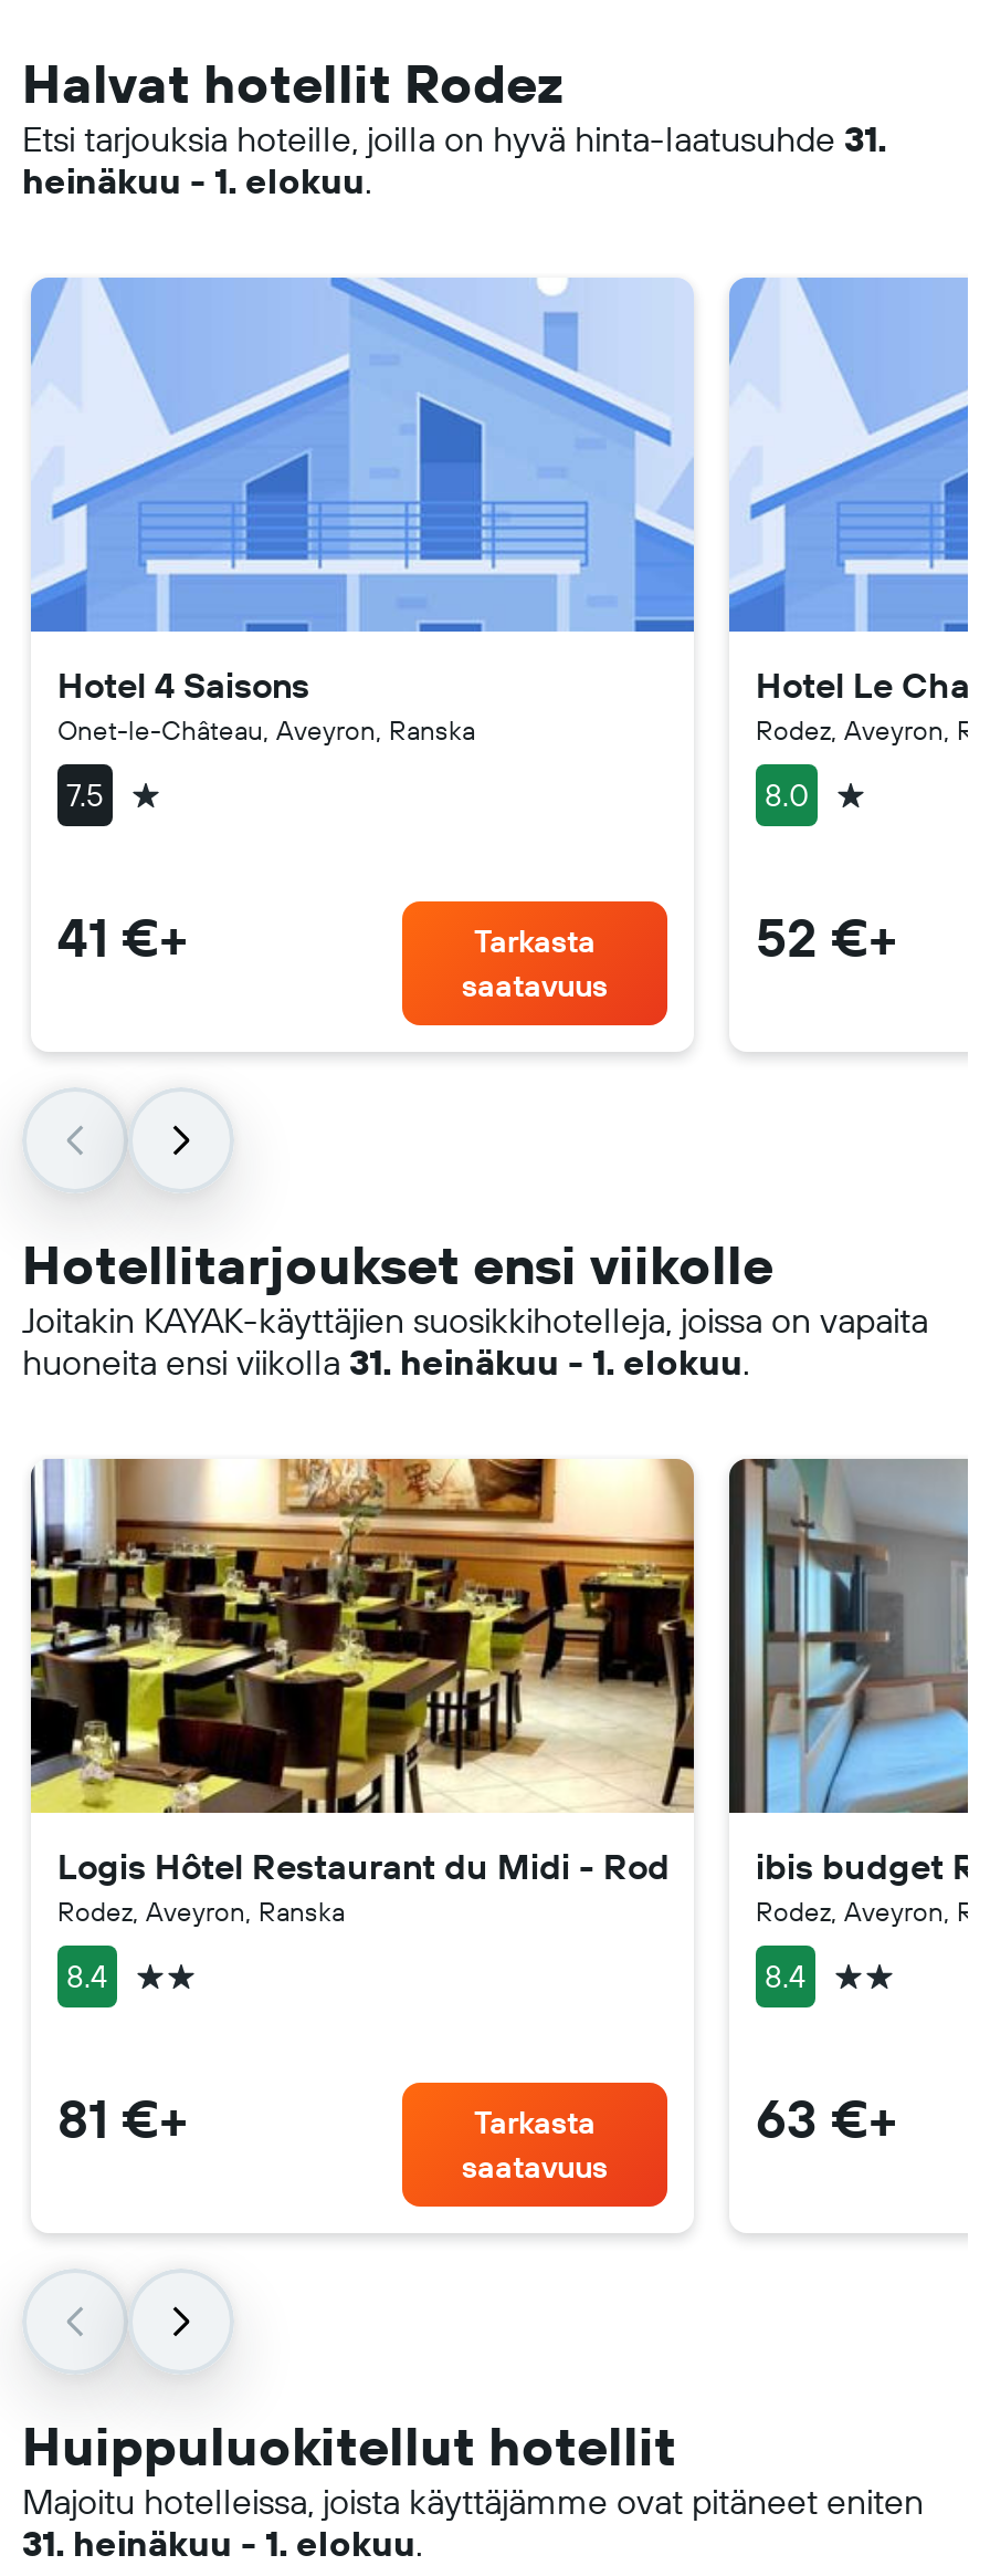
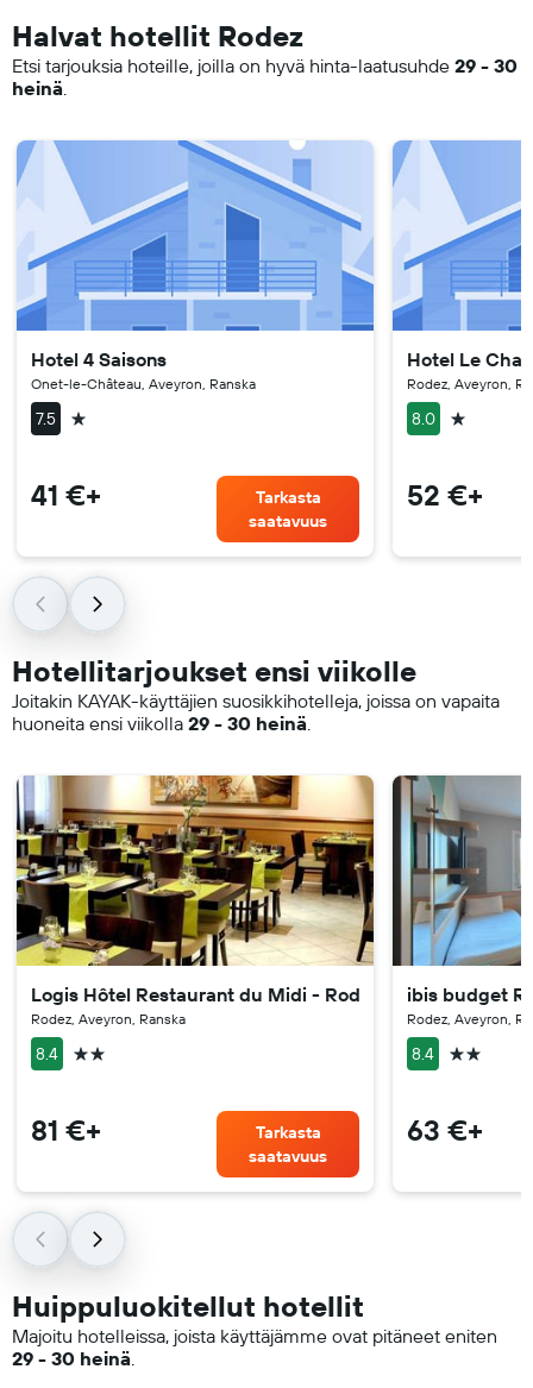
[22,116,886,202] Etsi tarjouksia hoteille, joilla on hyvä hinta-laatusuhde 31. | heinäkuu - 1. elokuu. -> [12,54,518,100] Etsi tarjouksia hoteille, joilla on hyvä hinta-laatusuhde 29 - 30 | heinä.
[22,1339,749,1384] huoneita ensi viikolla 31. heinäkuu - 1. elokuu. -> [12,711,311,735] huoneita ensi viikolla 29 - 30 heinä.
[22,2521,422,2565] 31. heinäkuu - 1. elokuu. -> [12,1346,134,1370] 29 - 30 heinä.

